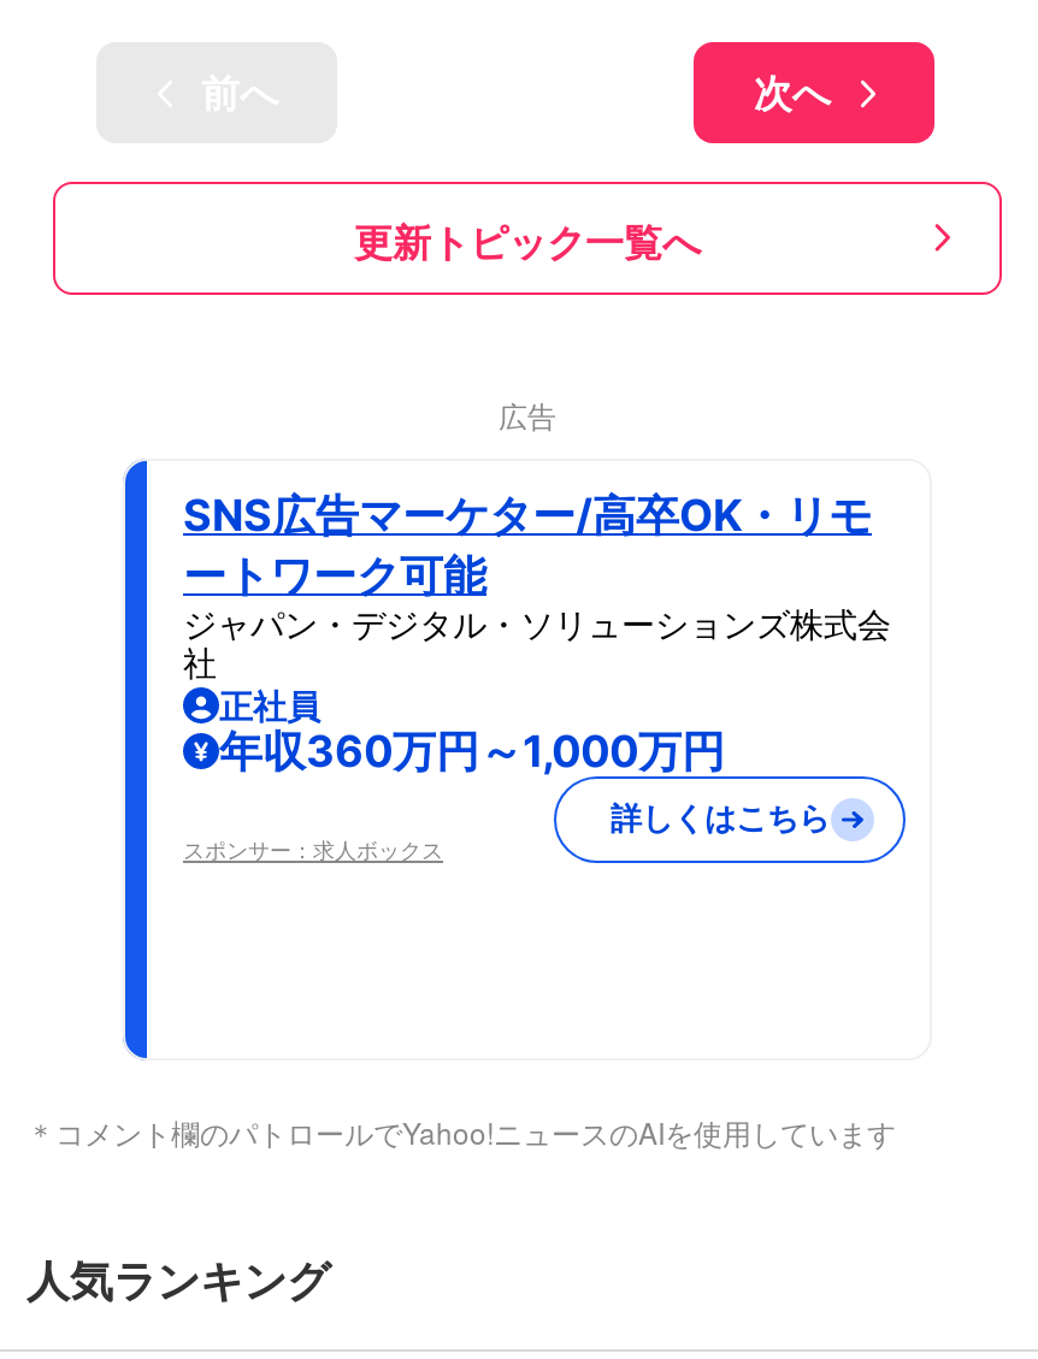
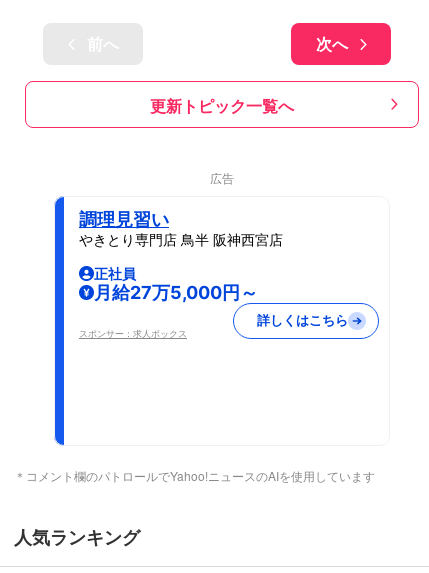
[183,490,891,683] SNS広告マーケター/高卒OK・リモ | ートワーク可能 | ジャパン・デジタル・ソリューションズ株式会 | 社 -> [79,209,283,248] 調理見習い | やきとり専門店 鳥半 阪神西宮店
moved [219,684,320,725] -> [94,265,136,282]: 正社員
[219,725,725,775] 年収360万円～1,000万円 -> [94,282,258,303] 月給27万5,000円～
moved [183,798,830,862] -> [79,312,347,339]: スポンサー：求人ボックス | 詳しくはこちら

